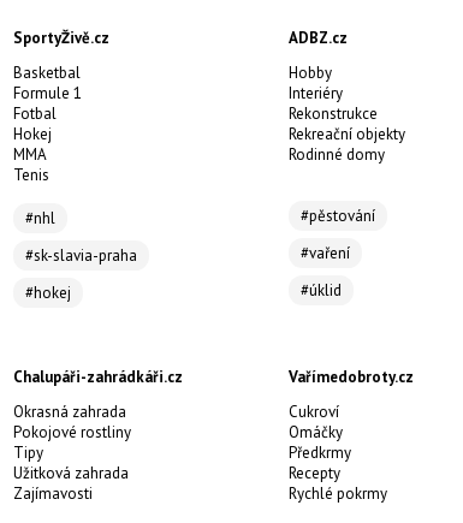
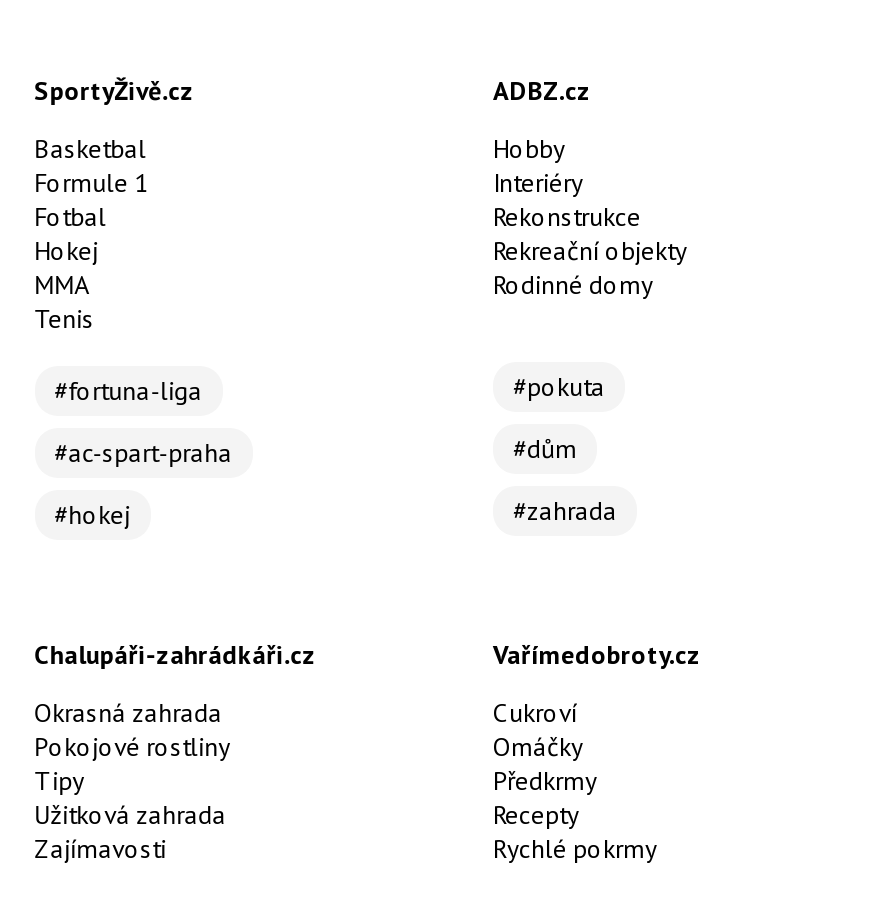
[25,208,55,228] #nhl -> [54,373,202,407] #fortuna-liga
[301,205,375,226] #pěstování -> [513,369,605,403] #pokuta
[25,245,137,265] #sk-slavia-praha -> [54,435,232,469] #ac-spart-praha
[301,243,350,263] #vaření -> [513,431,577,465] #dům
[301,280,342,300] #úklid -> [513,493,617,527] #zahrada

